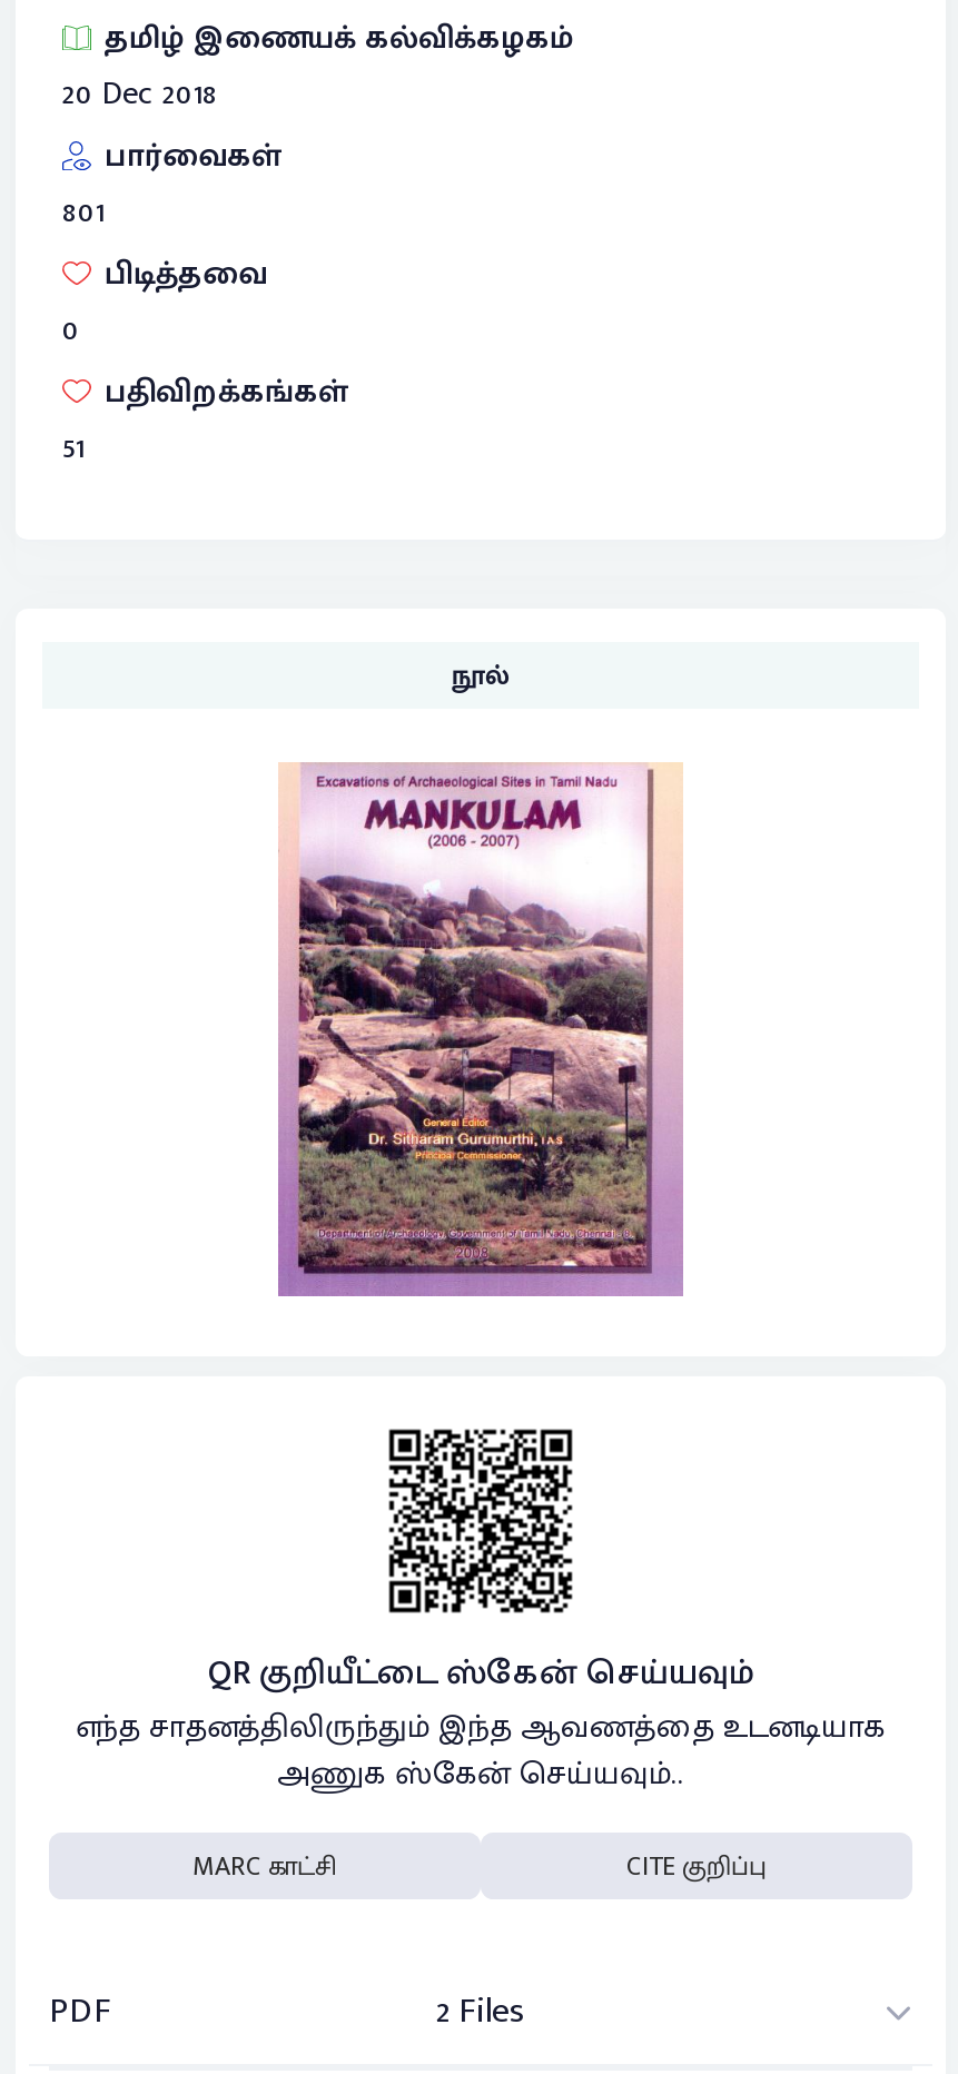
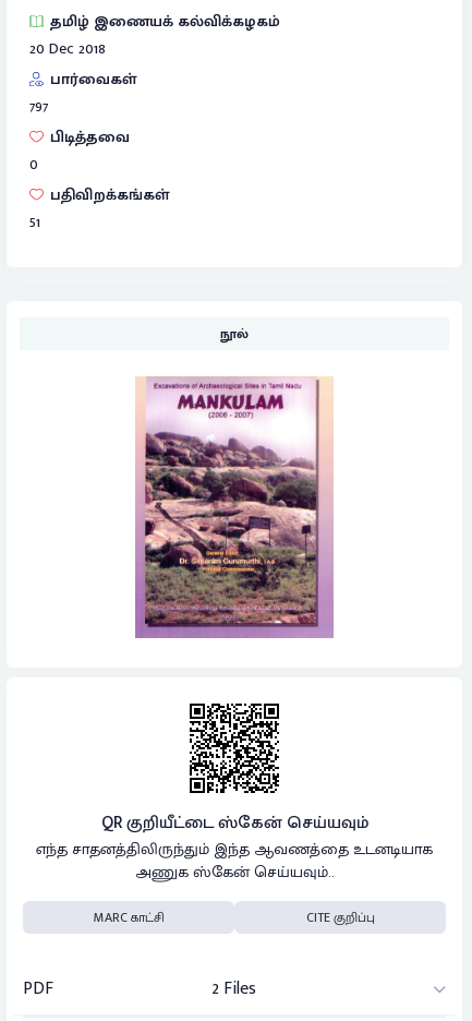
[62,186,105,240] 801 -> [29,94,48,120] 797

